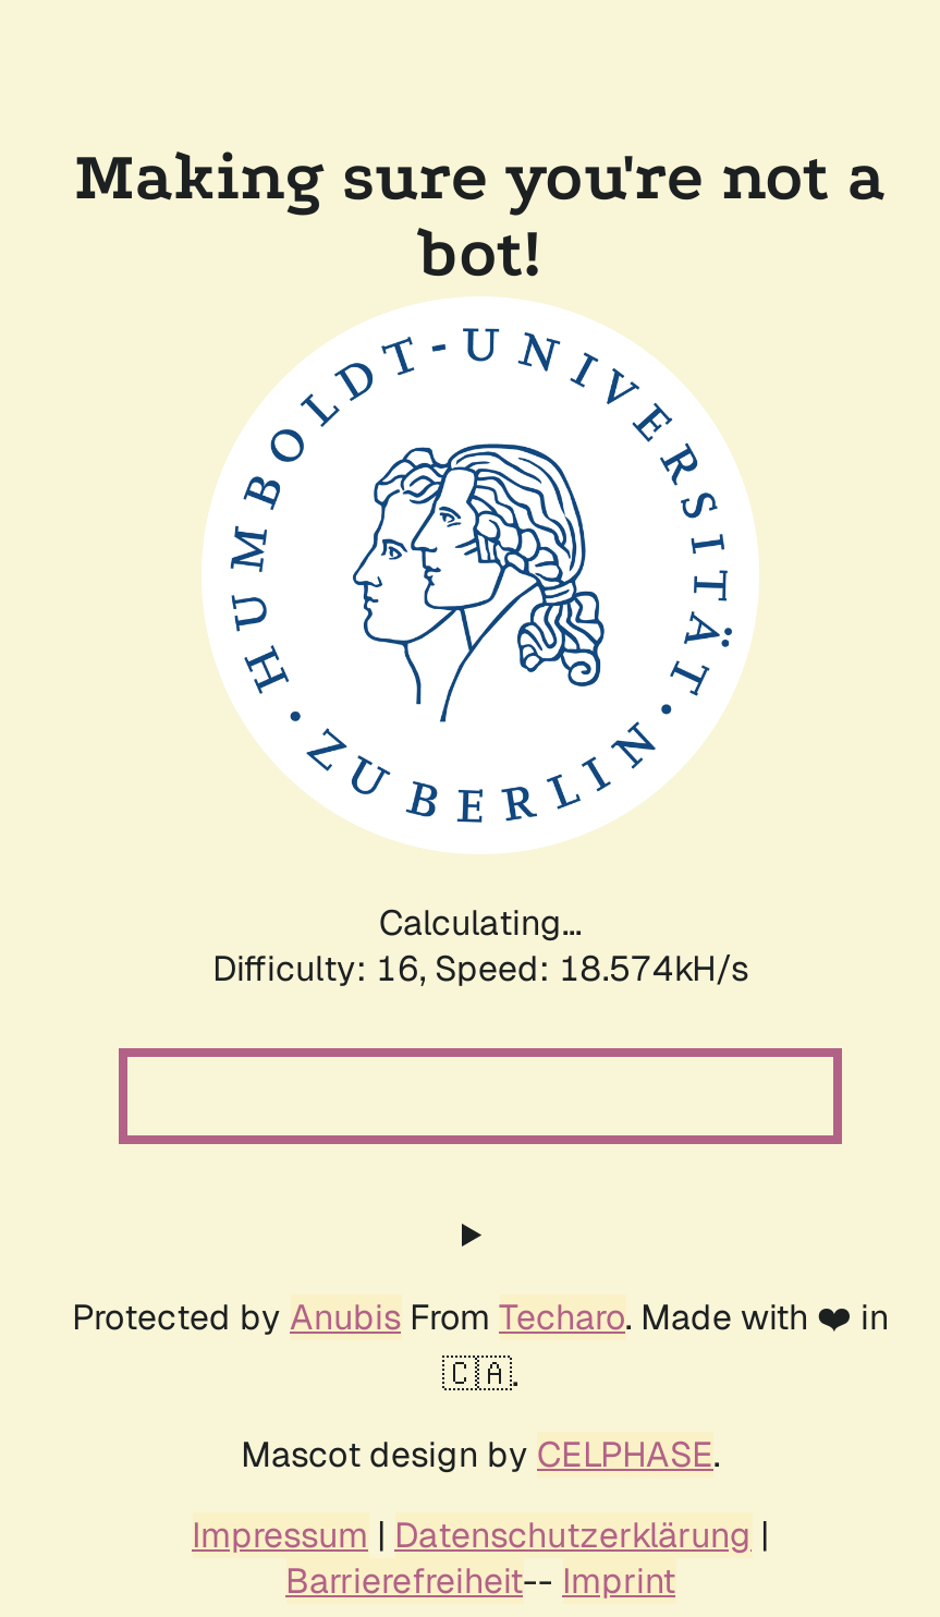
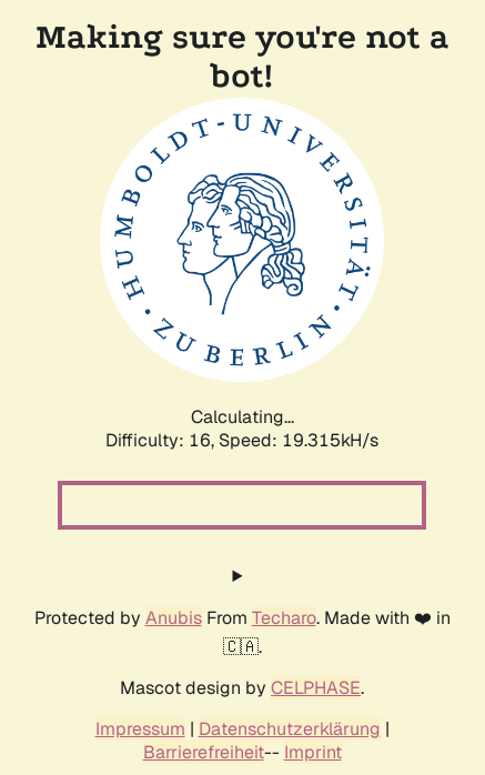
[212,946,748,992] Difficulty: 16, Speed: 18.574kH/s -> [105,429,378,452] Difficulty: 16, Speed: 19.315kH/s

